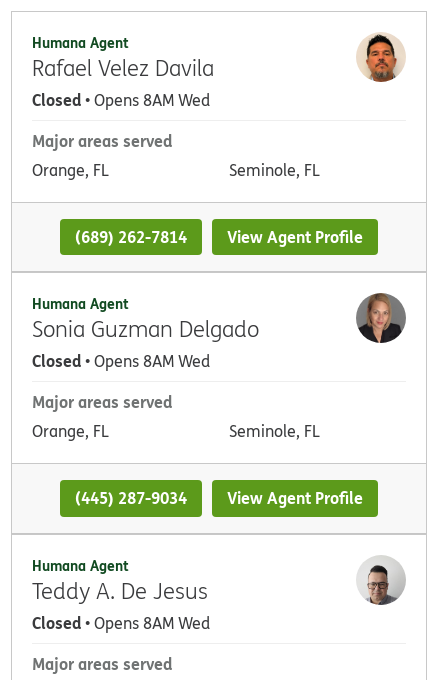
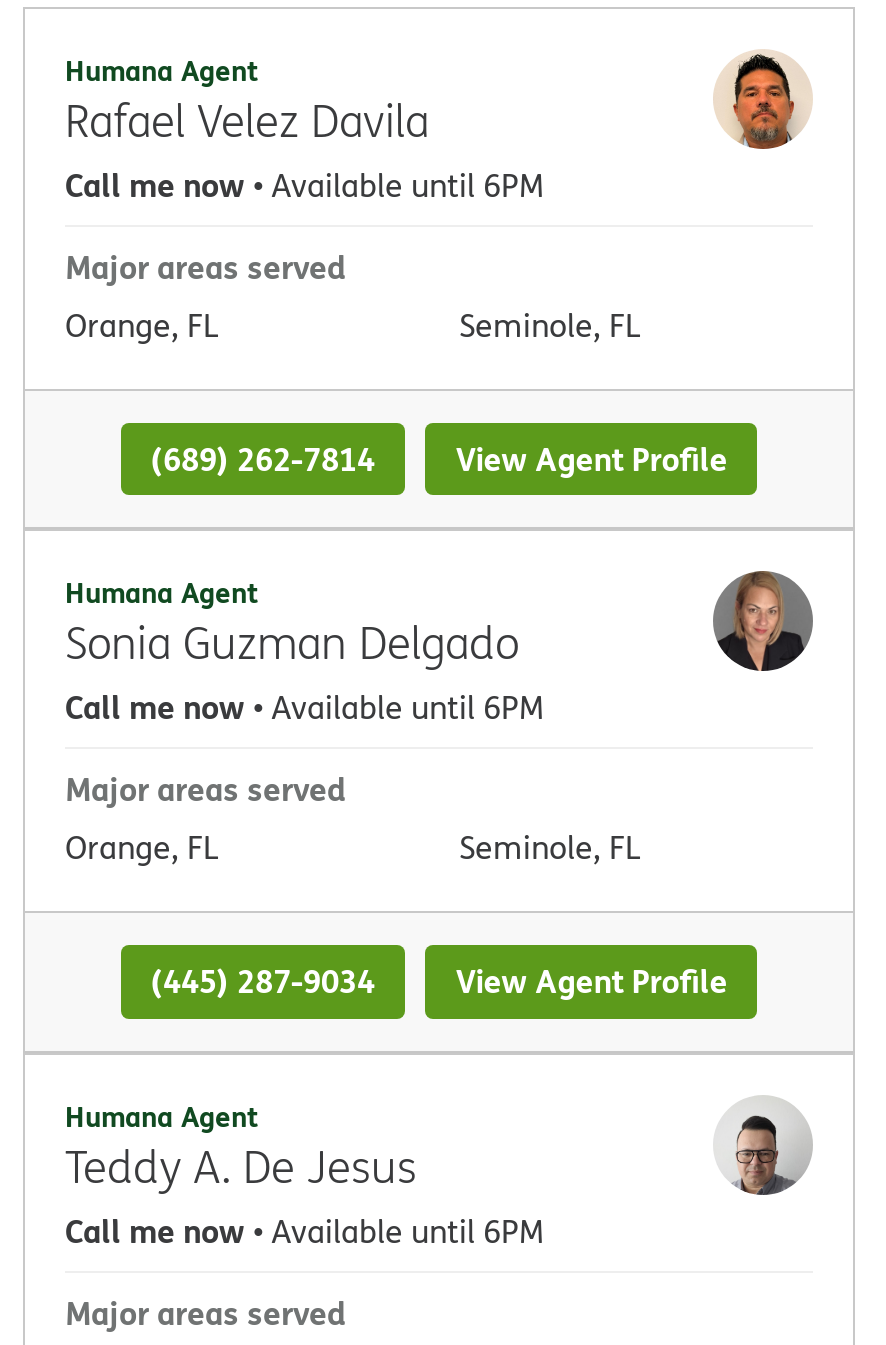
[32,87,210,110] Closed • Opens 8AM Wed -> [65,160,543,206] Call me now • Available until 6PM
[32,349,210,372] Closed • Opens 8AM Wed -> [65,684,543,730] Call me now • Available until 6PM
[32,611,210,634] Closed • Opens 8AM Wed -> [65,1207,543,1253] Call me now • Available until 6PM

